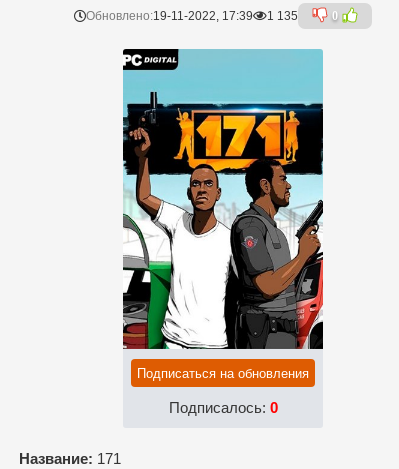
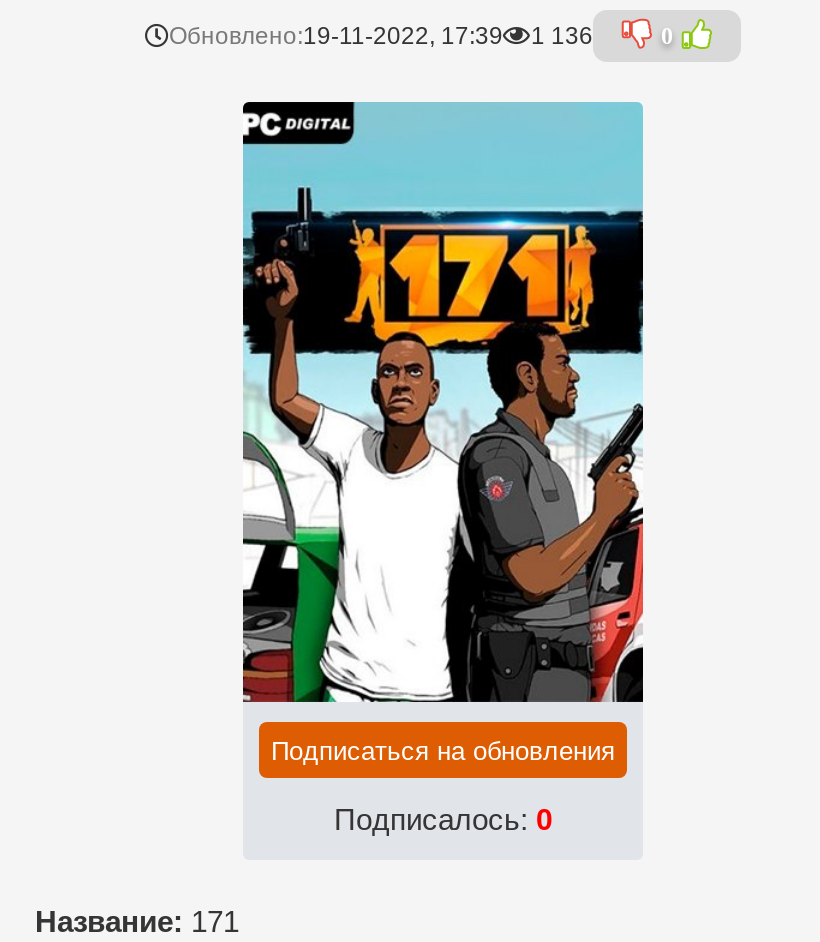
[86,9,298,23] Обновлено:19-11-2022, 17:39 1 135 -> [169,22,593,50] Обновлено:19-11-2022, 17:39 1 136

